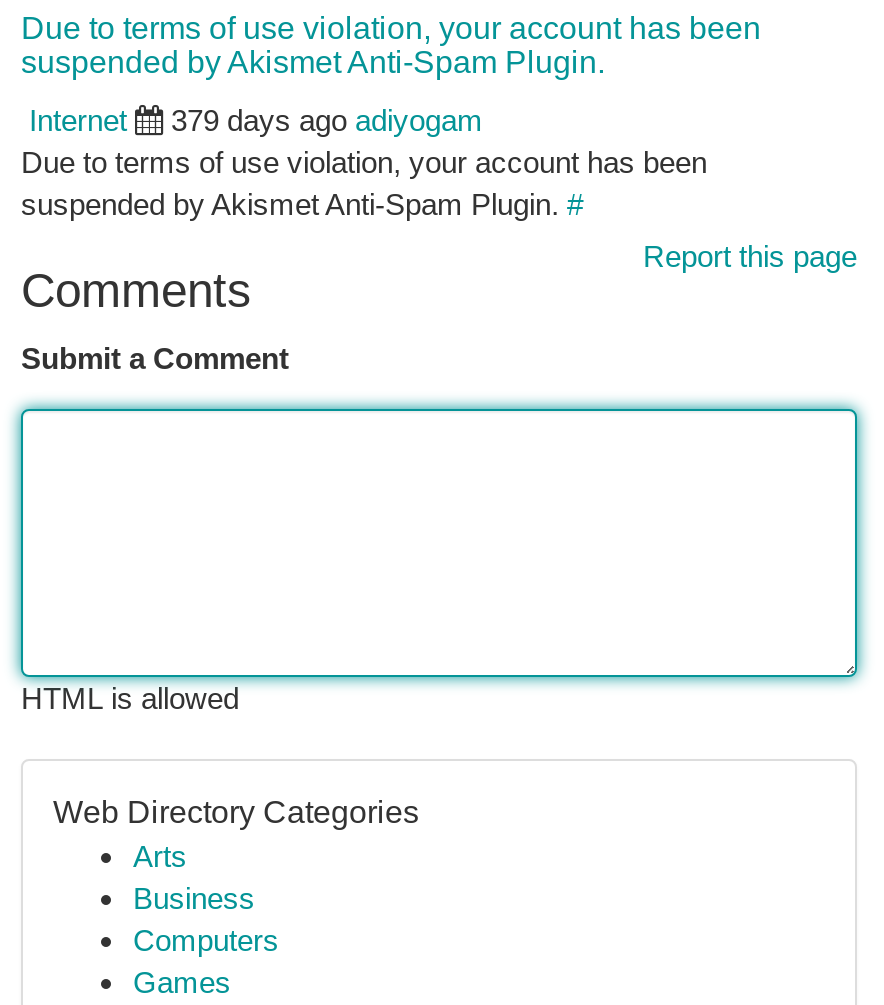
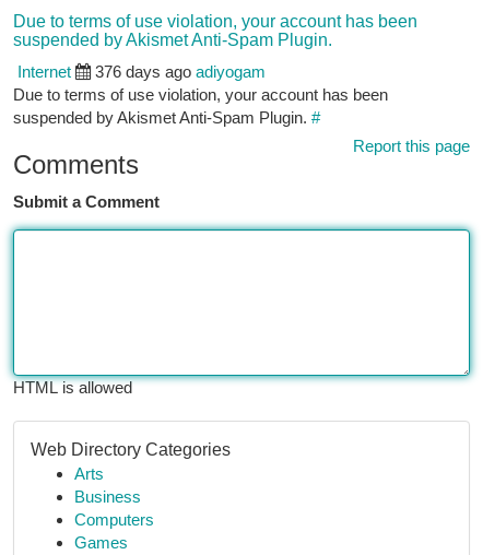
[171,103,483,137] 379 days ago adiyogam -> [95,62,266,81] 376 days ago adiyogam

